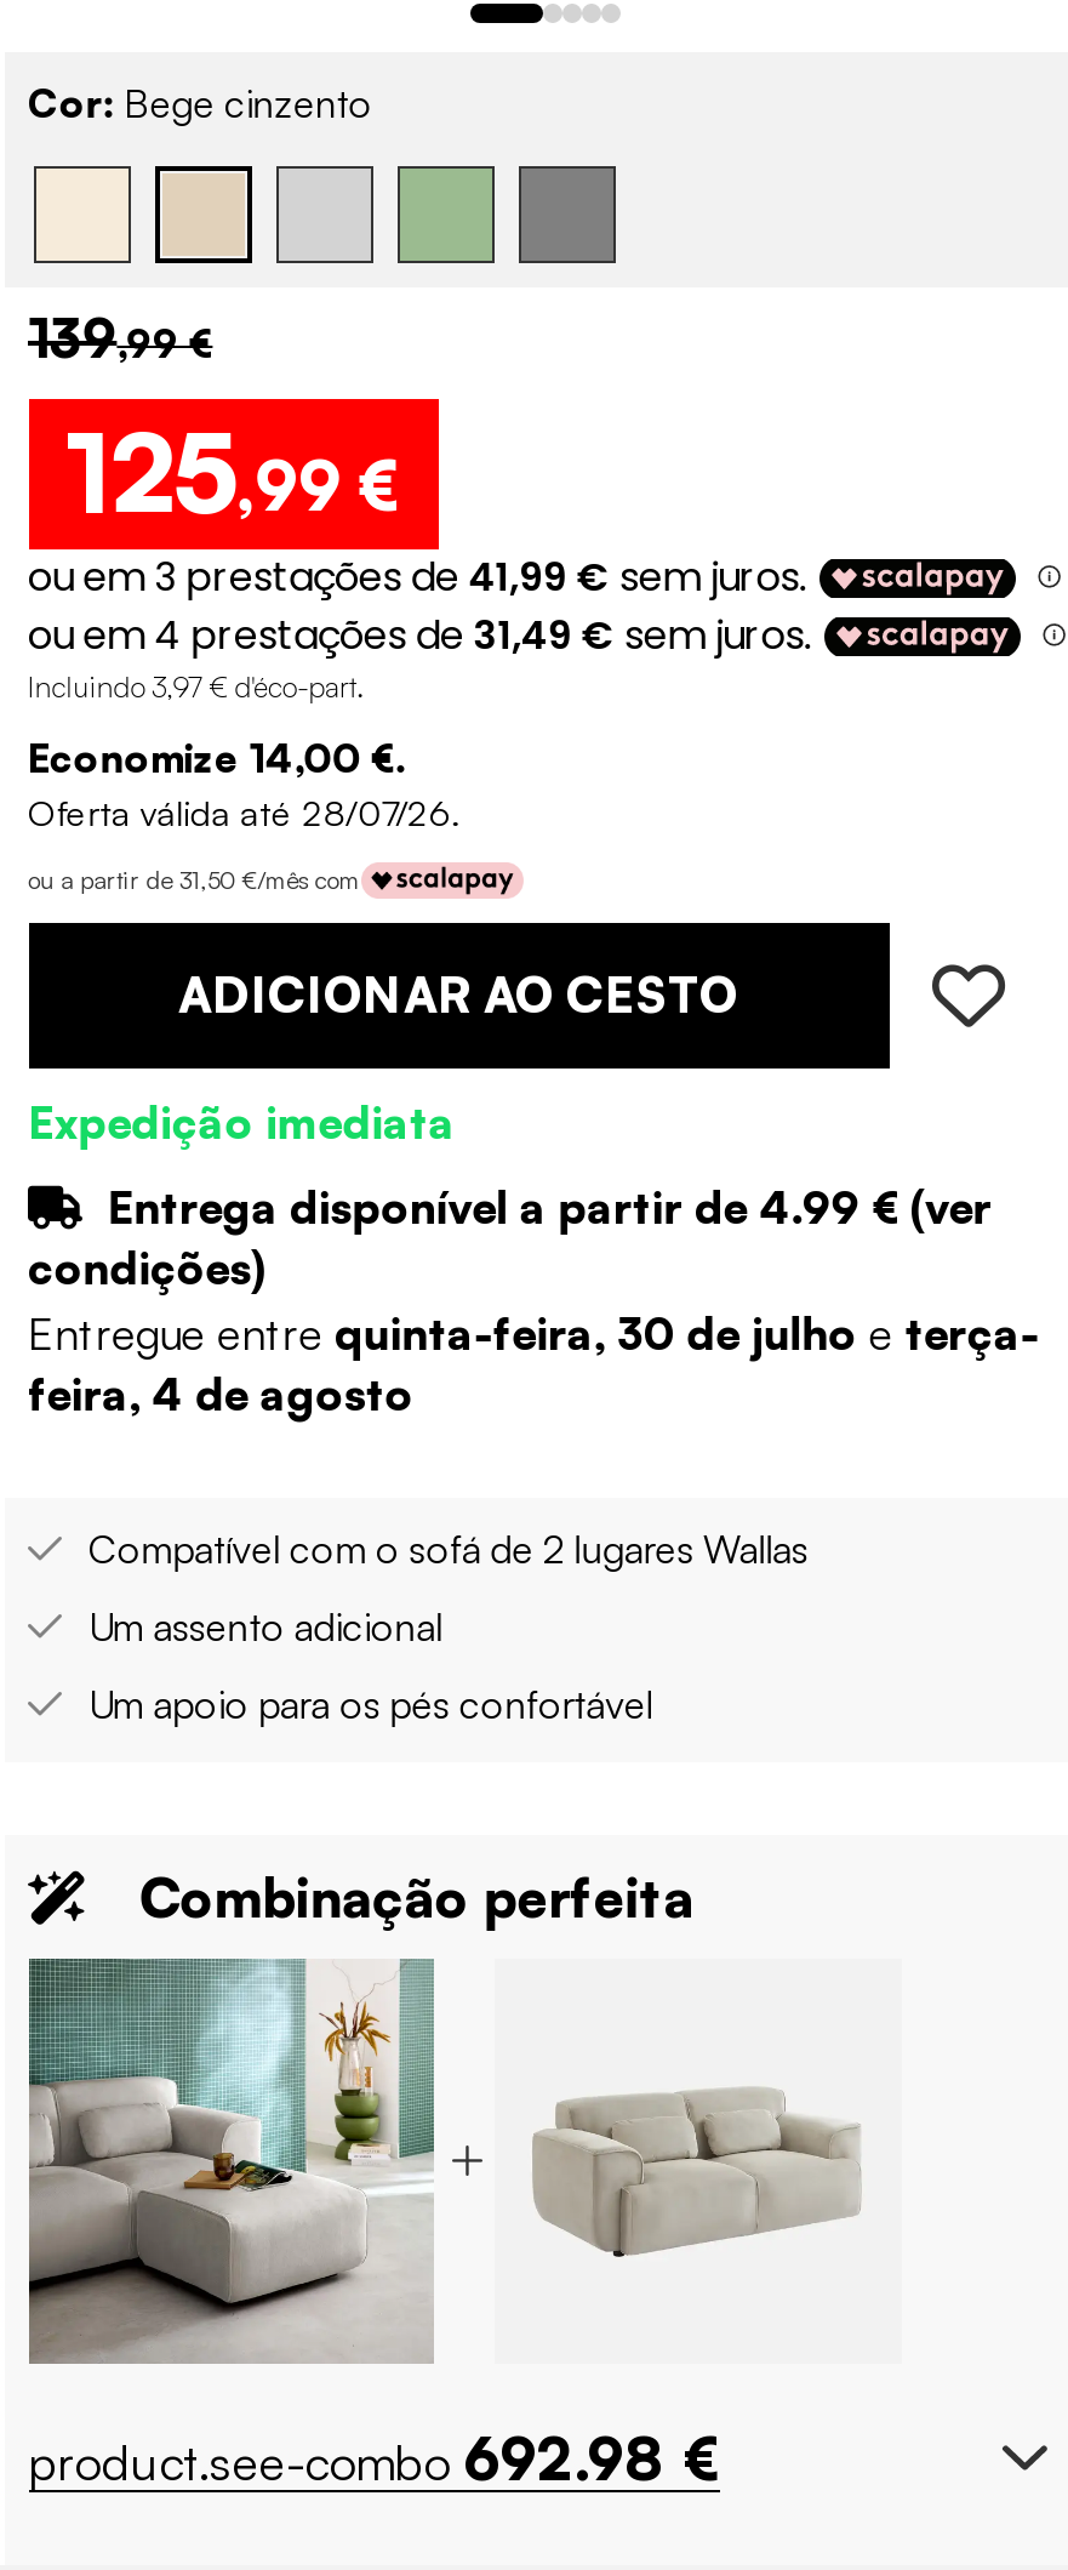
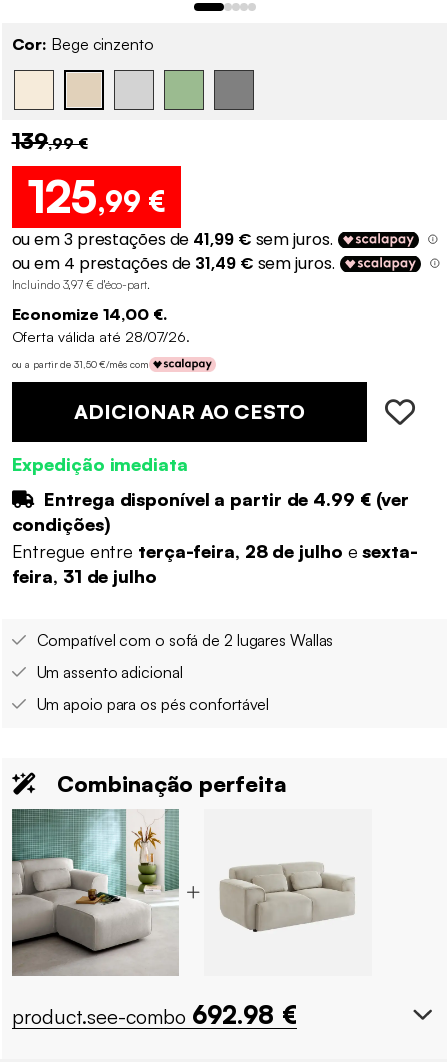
[28,1306,1039,1360] Entregue entre quinta-feira, 30 de julho e terça- -> [11,540,418,562] Entregue entre terça-feira, 28 de julho e sexta-
[28,1367,414,1420] feira, 4 de agosto -> [11,565,157,587] feira, 31 de julho

